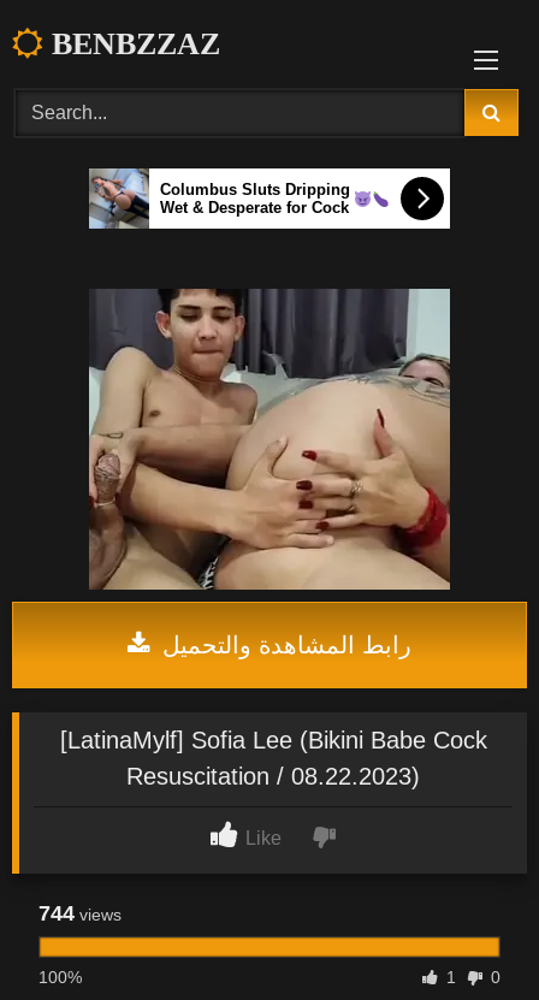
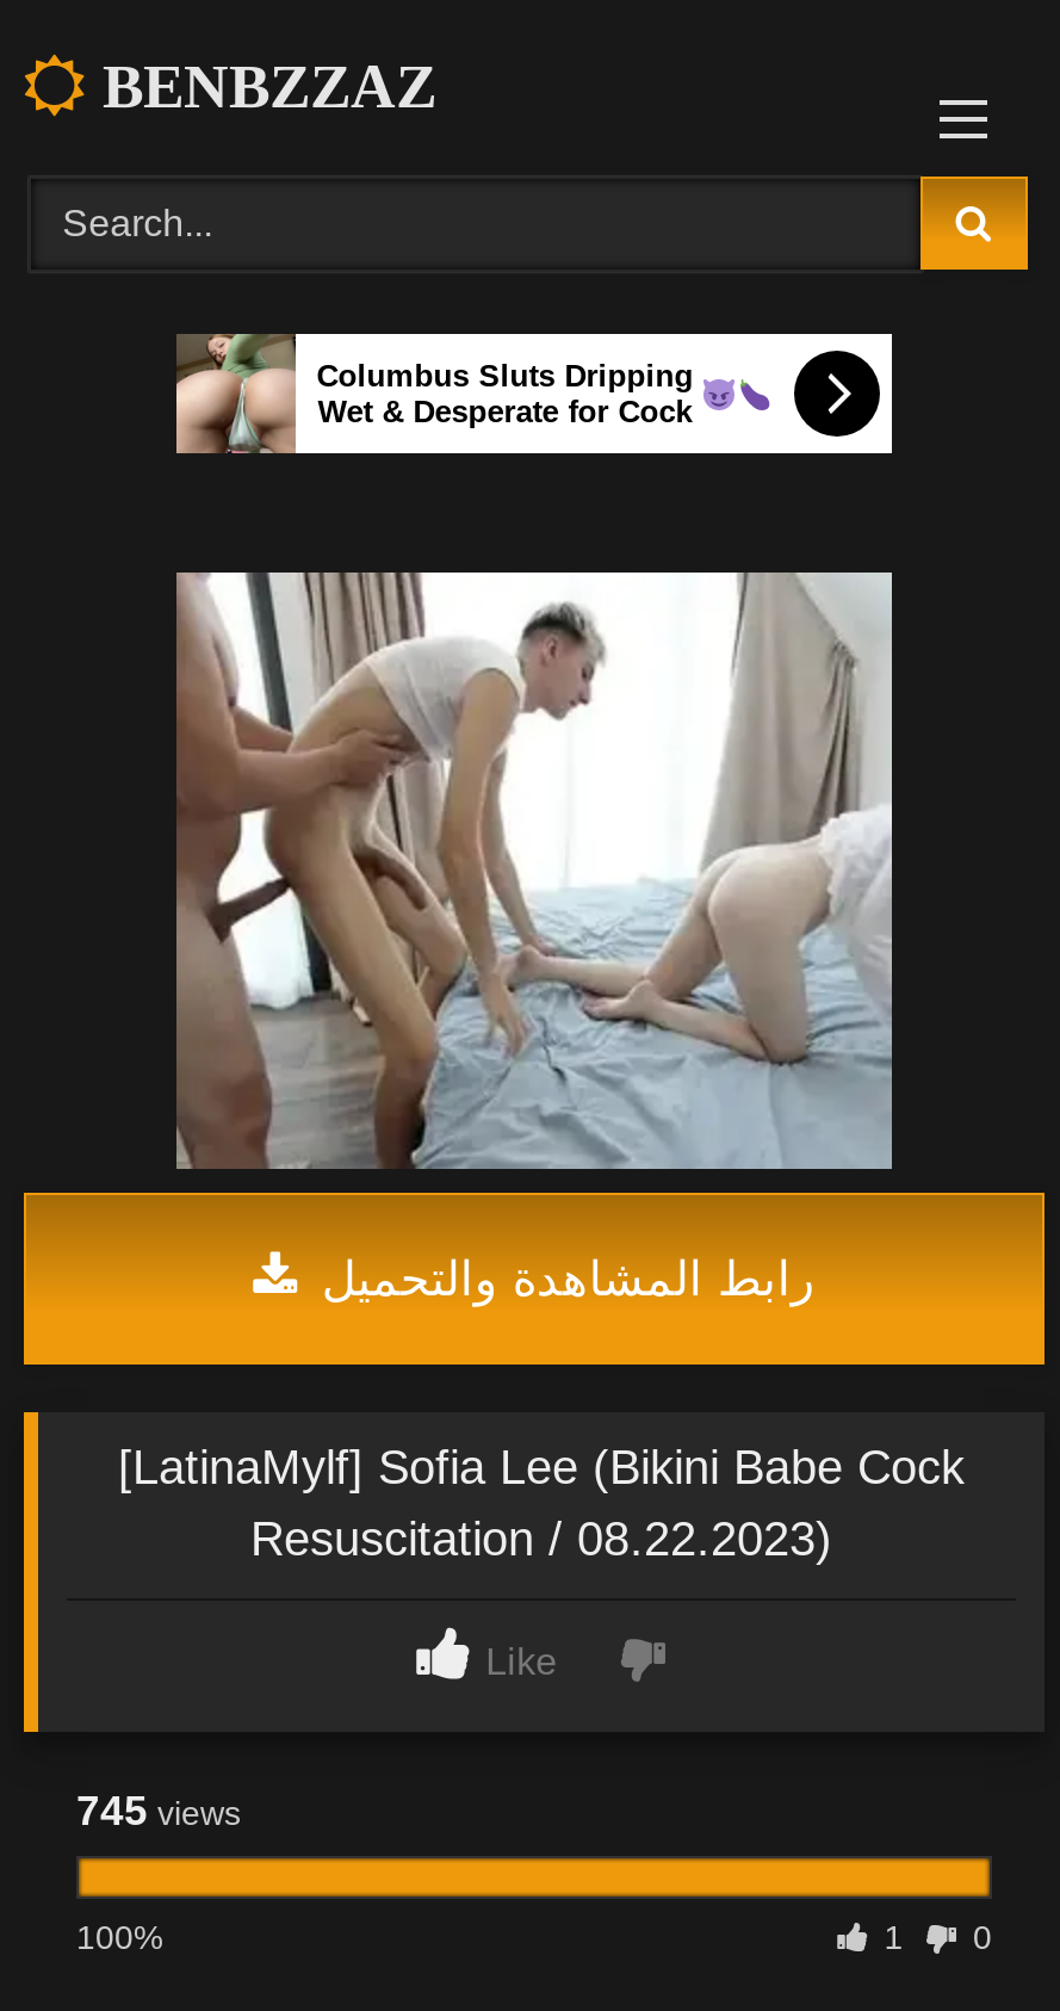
[89,167,150,230] [image] -> [176,334,296,456] [image]
[88,289,451,590] [image] -> [176,570,894,1169] [image]
[38,902,122,926] 744 views -> [76,1788,241,1835] 745 views

